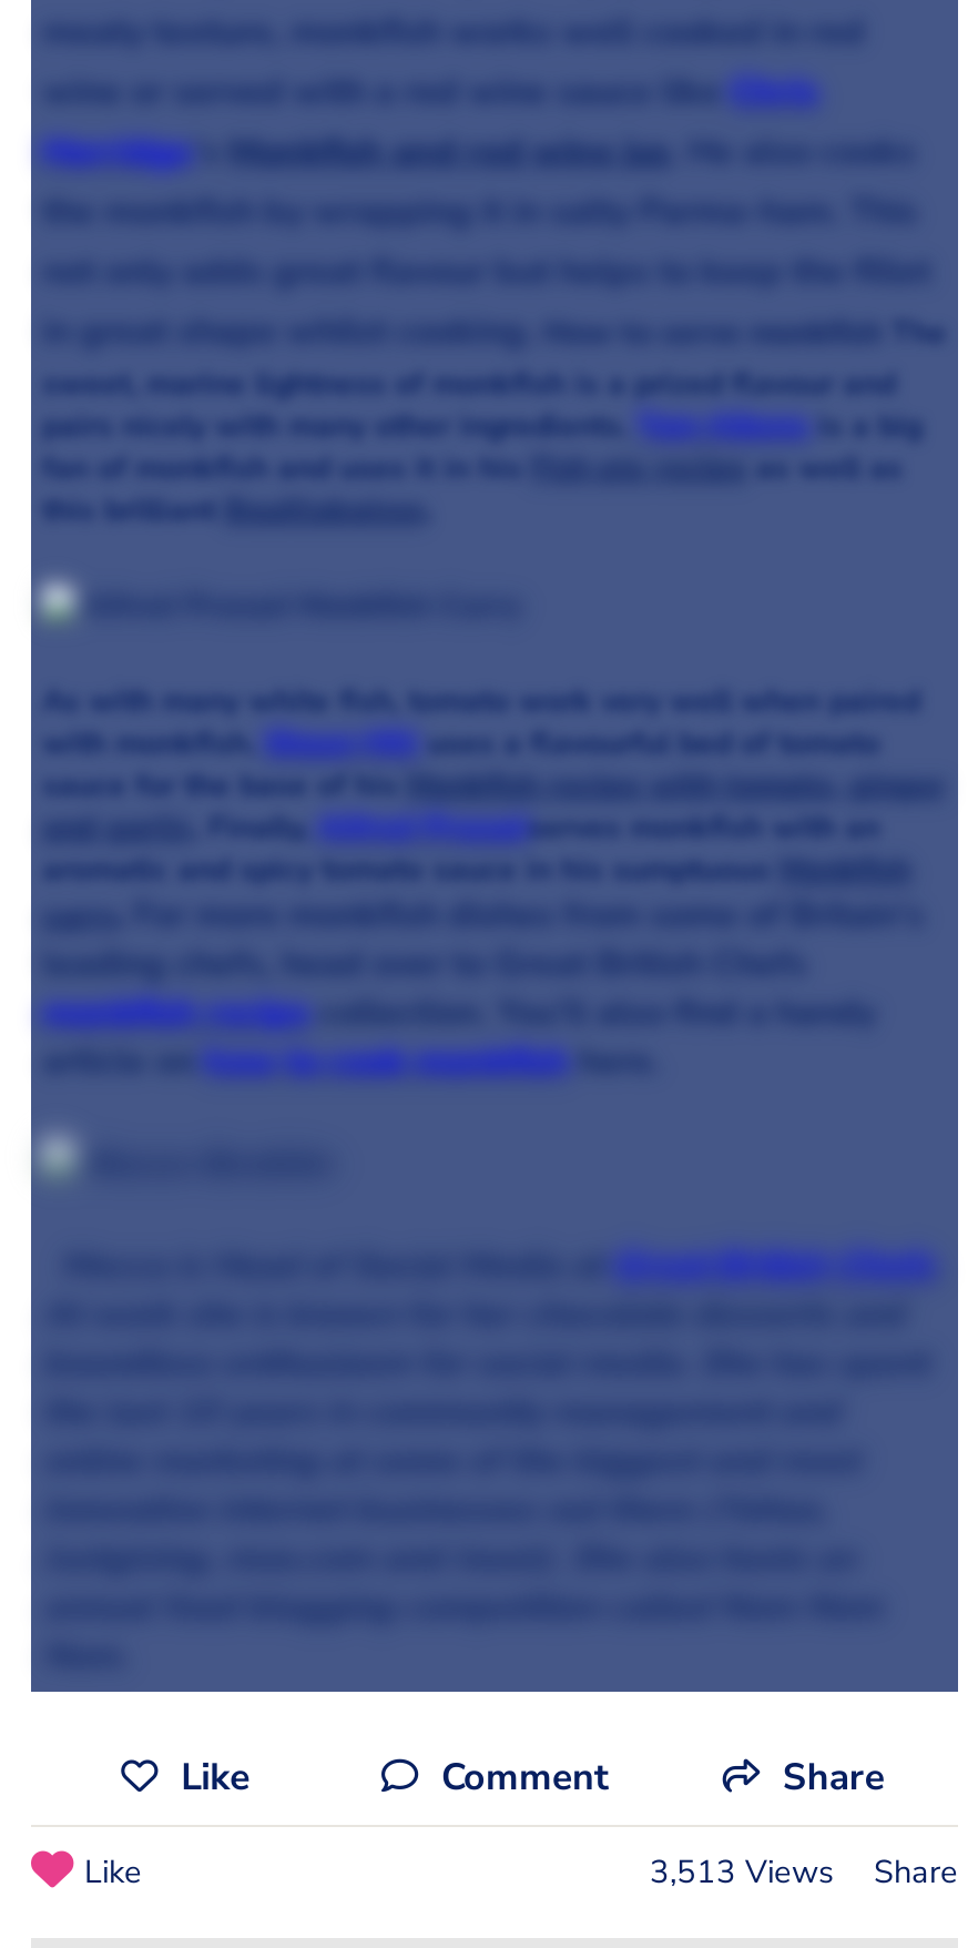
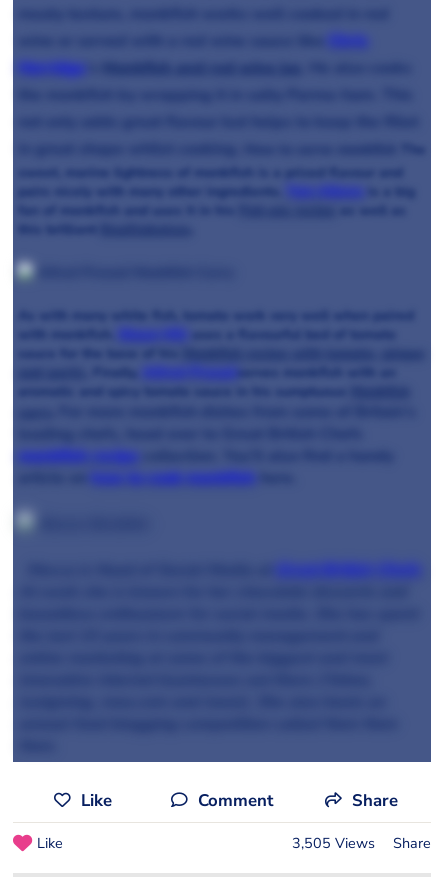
[650,1848,958,1893] 3,513 Views Share -> [292,833,431,853] 3,505 Views Share

